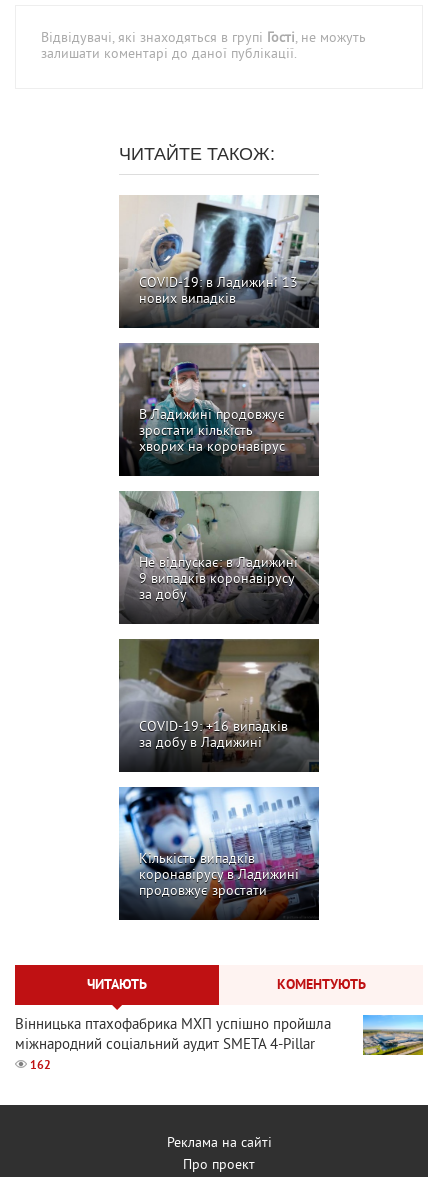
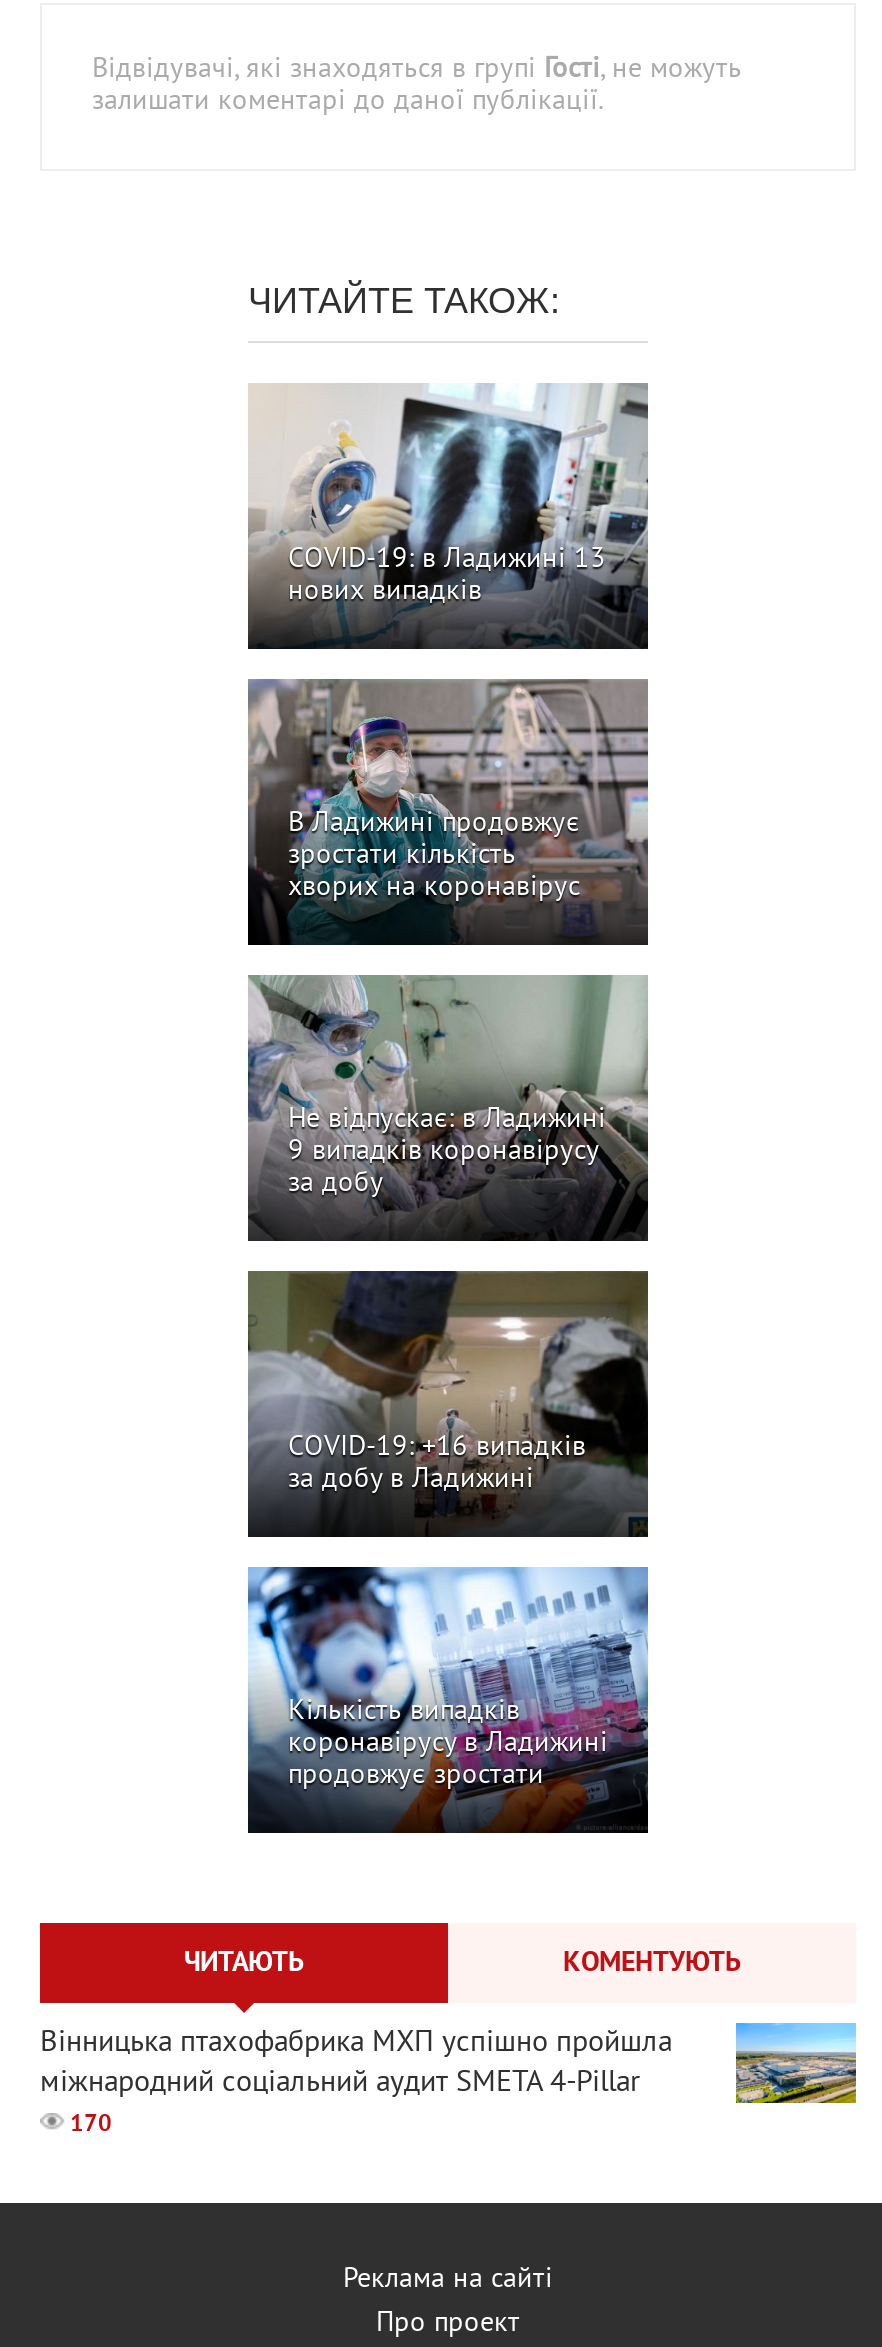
[30,1058,51,1074] 162 -> [70,2109,112,2141] 170

